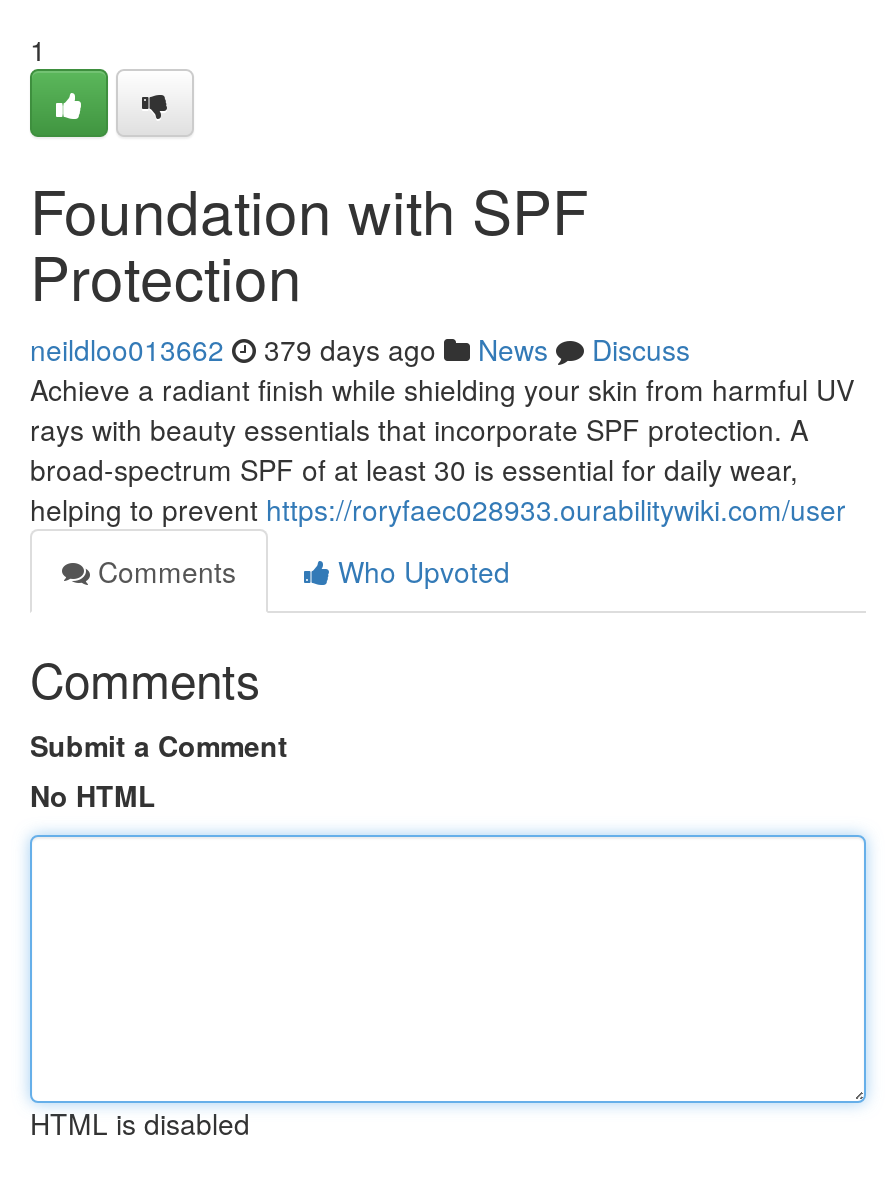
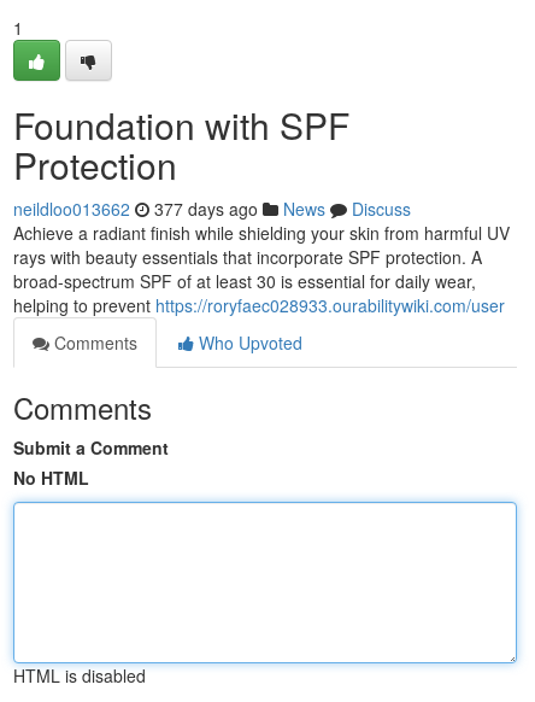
[30,329,690,369] neildloo013662 379 days ago News Discuss -> [13,197,411,221] neildloo013662 377 days ago News Discuss

